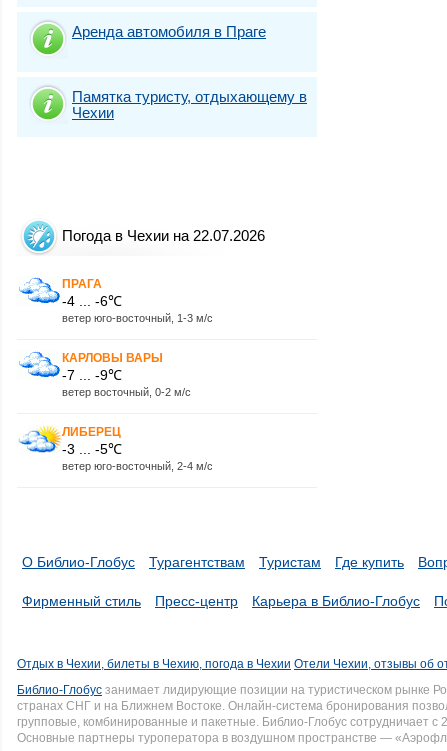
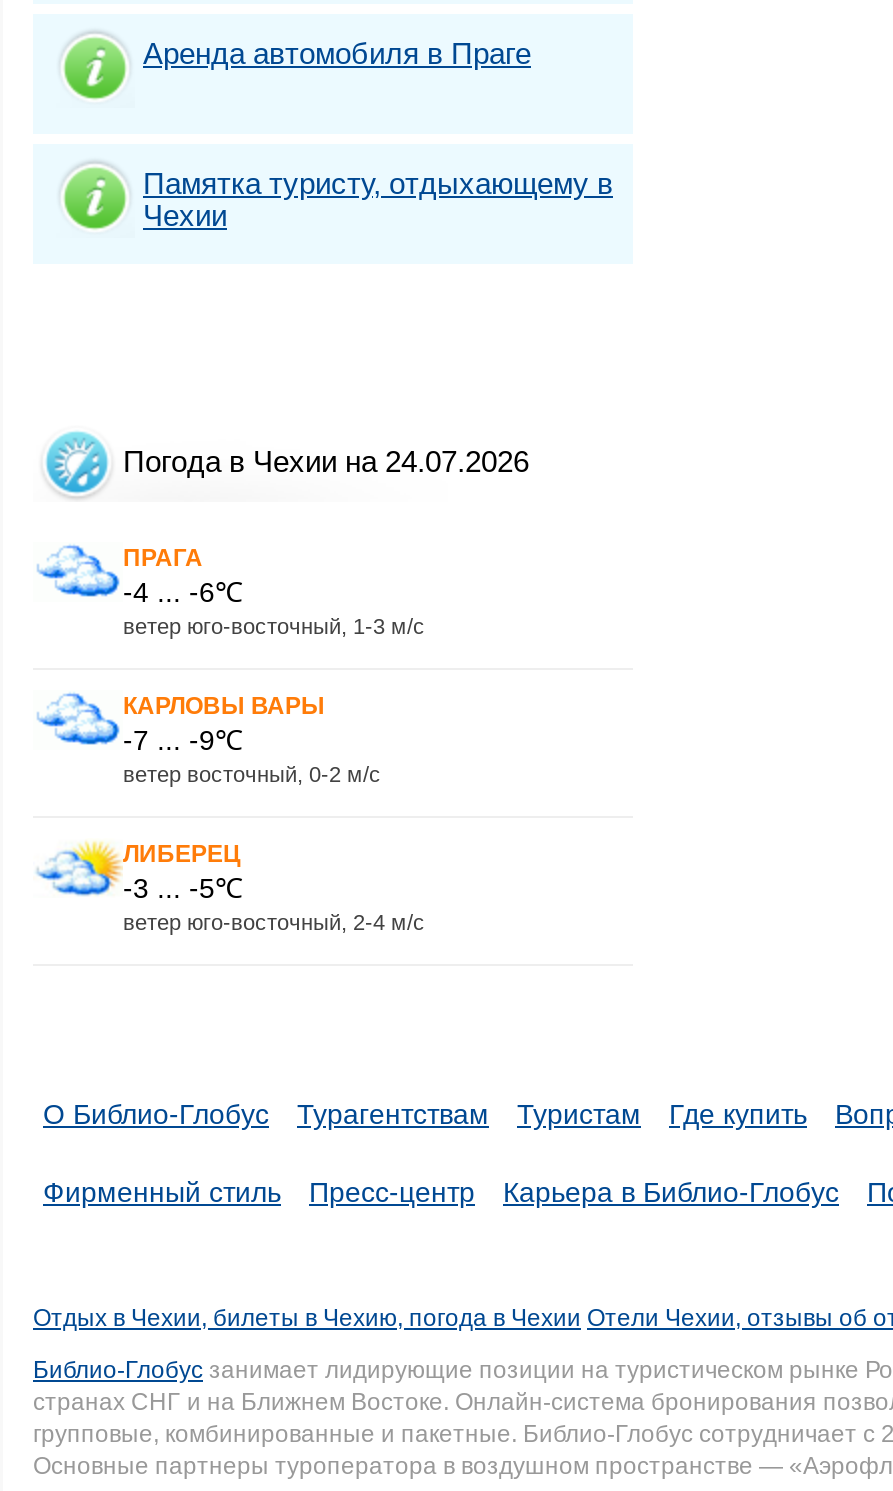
[62,227,265,244] Погода в Чехии на 22.07.2026 -> [123,444,529,478] Погода в Чехии на 24.07.2026

